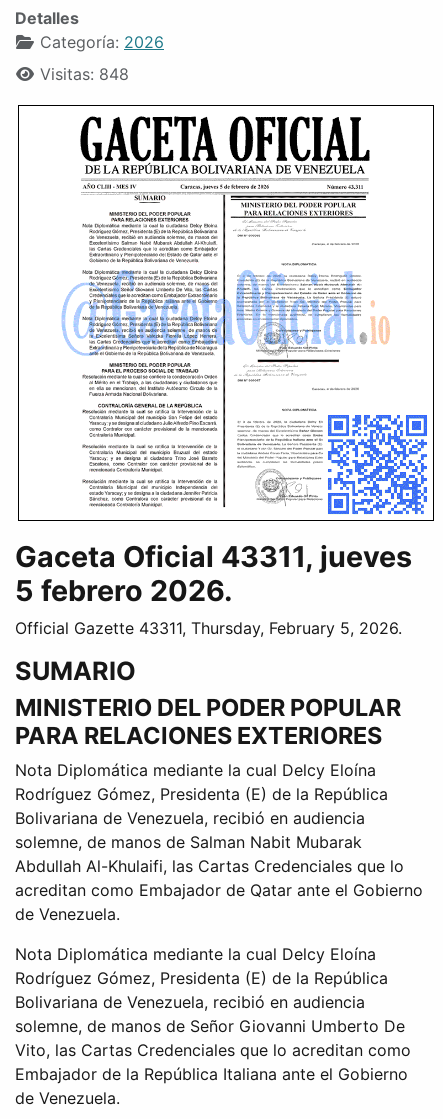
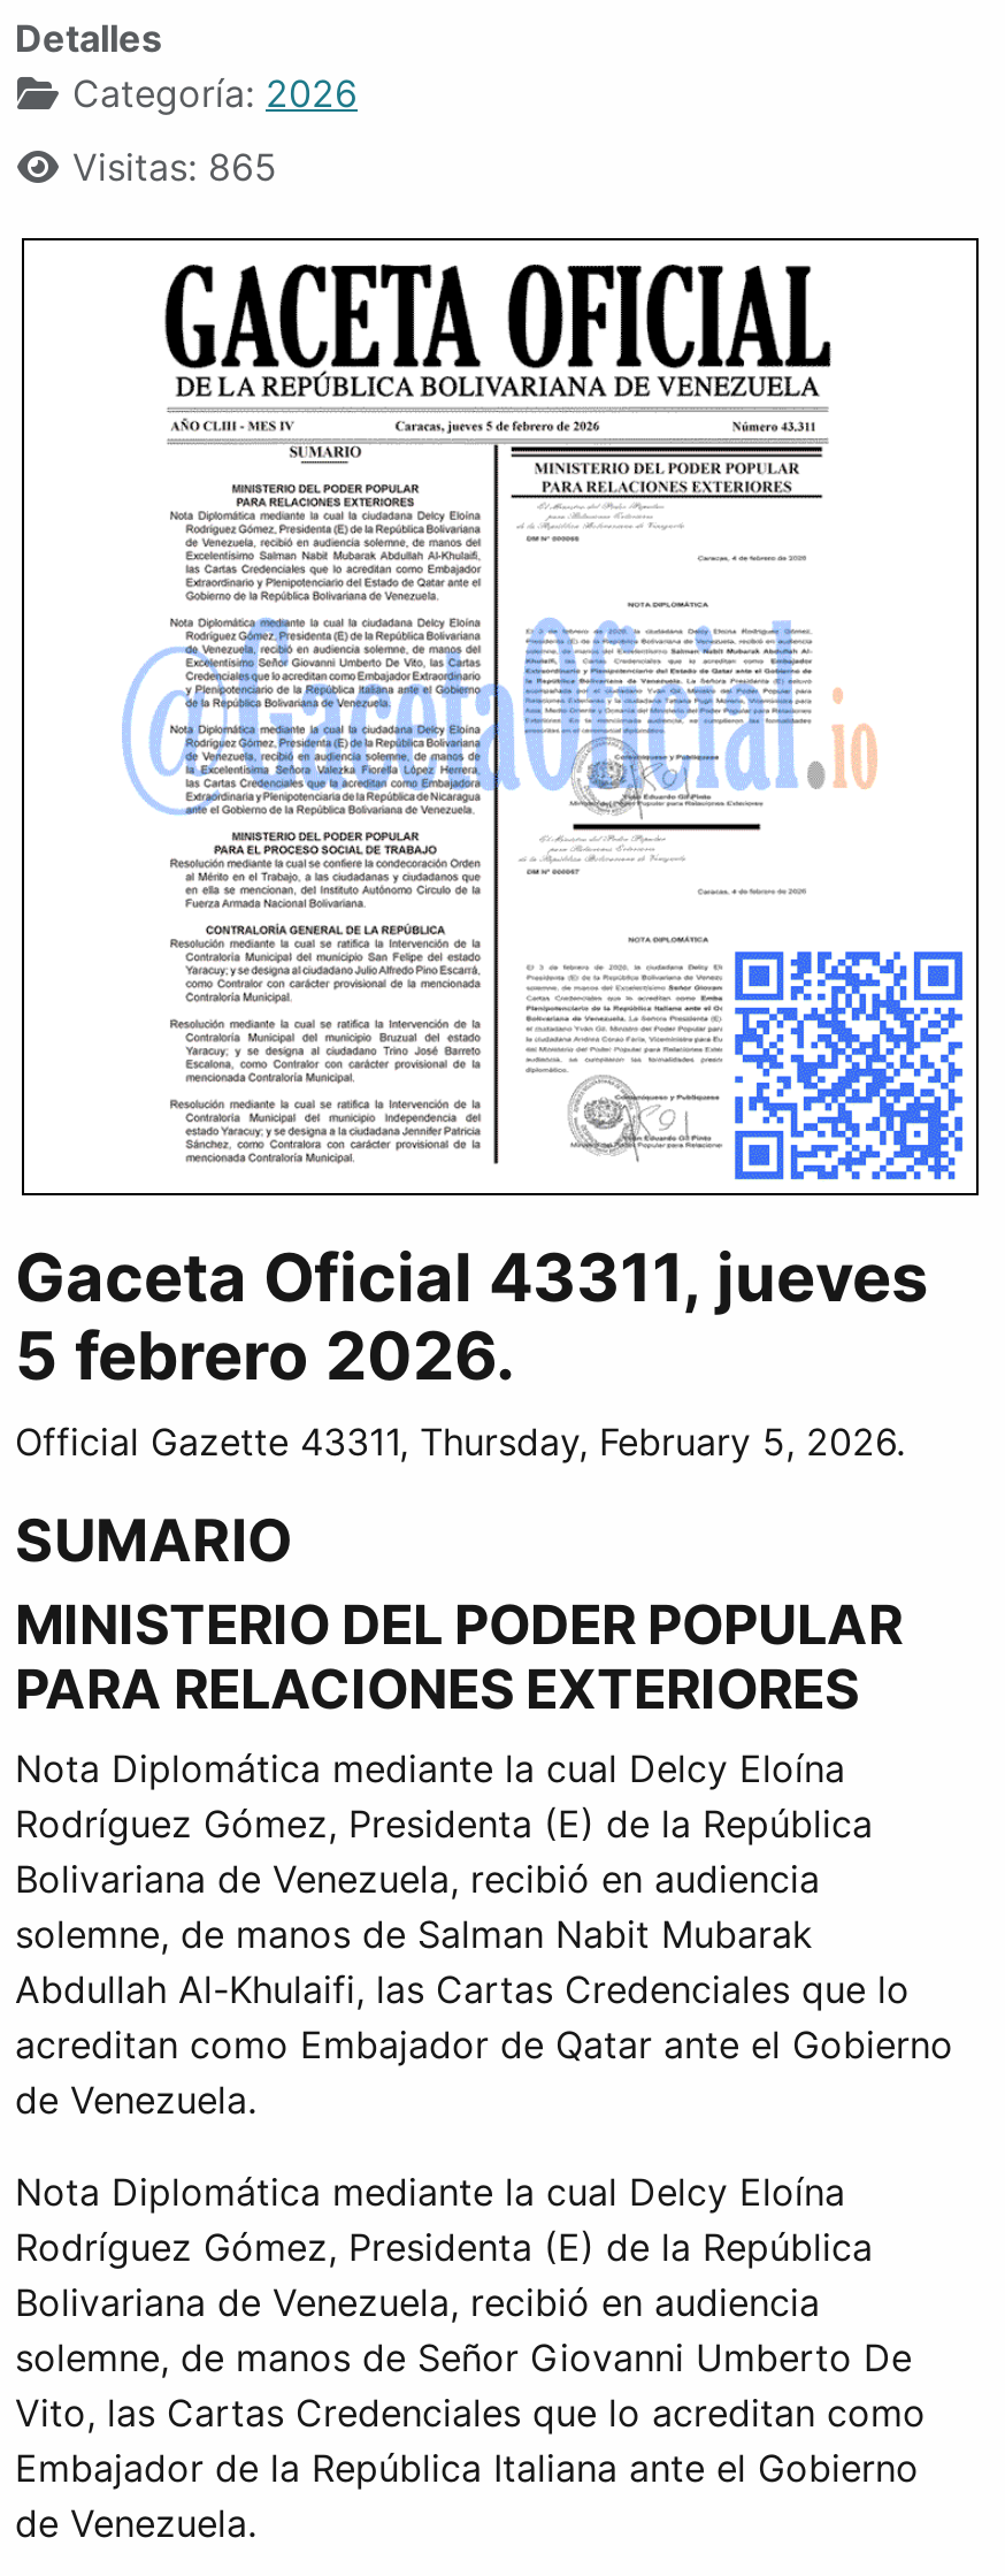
[40,64,129,84] Visitas: 848 -> [72,144,277,190] Visitas: 865

